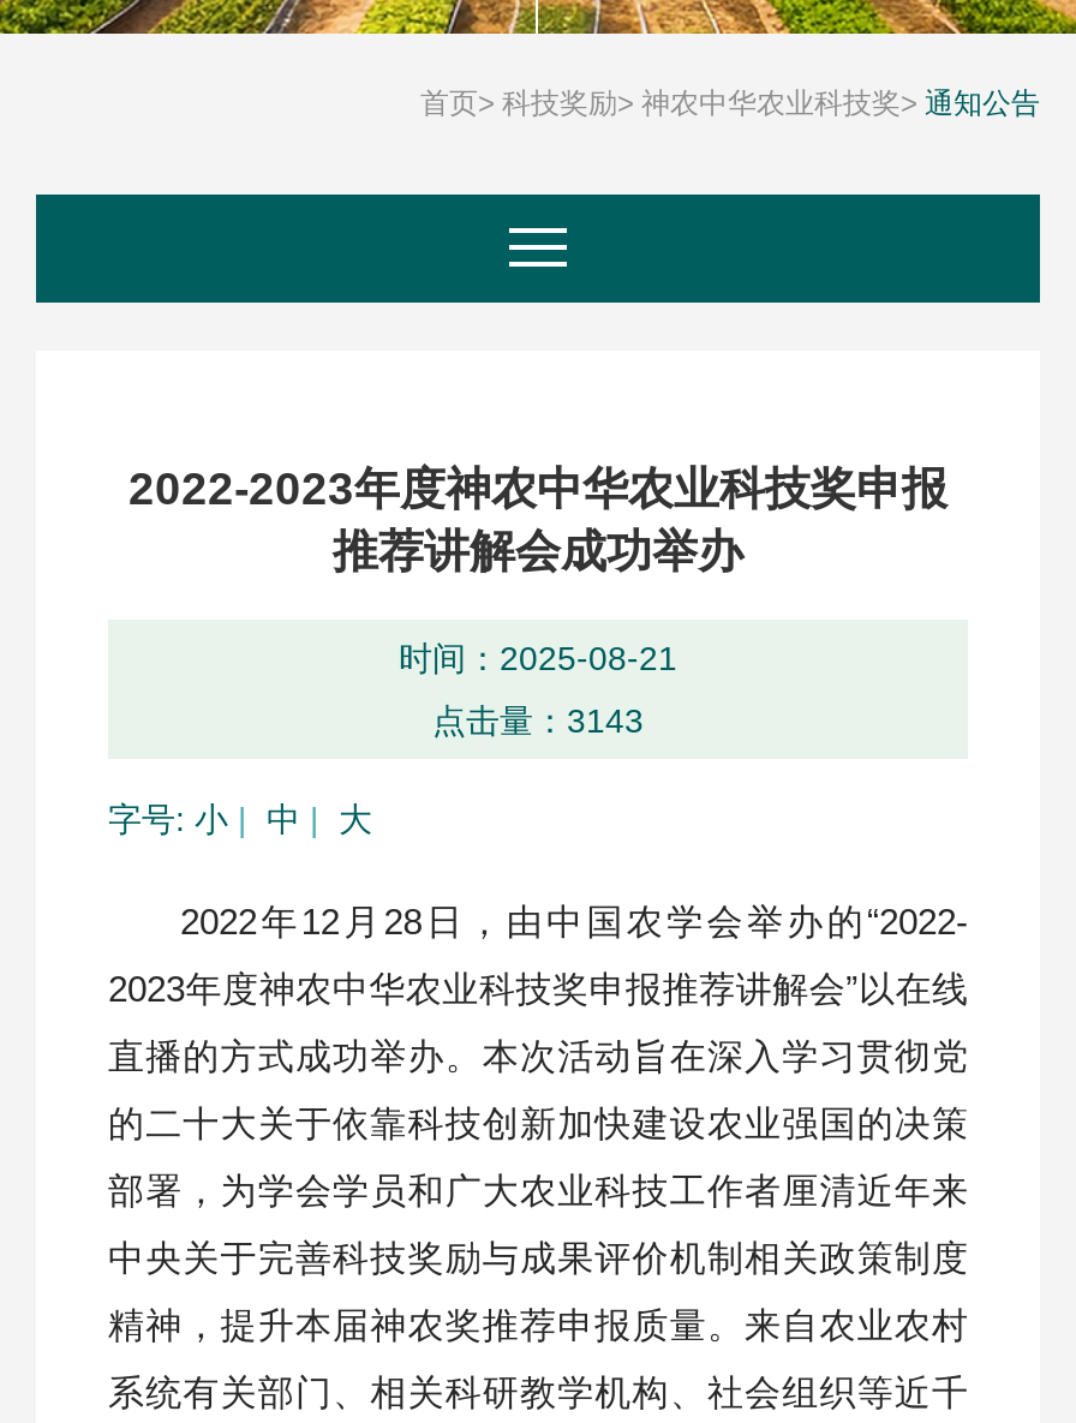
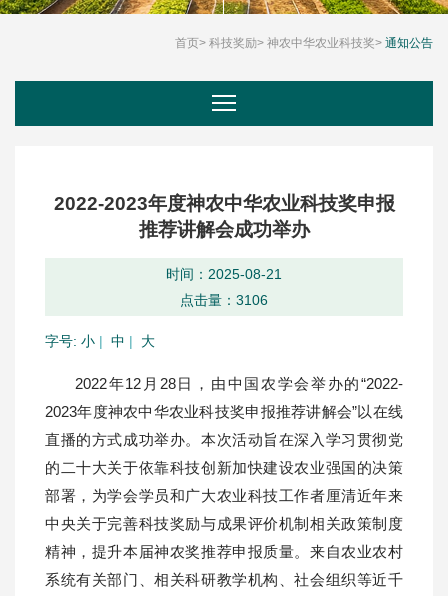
[432,701,644,740] 点击量：3143 -> [180,292,268,308] 点击量：3106

